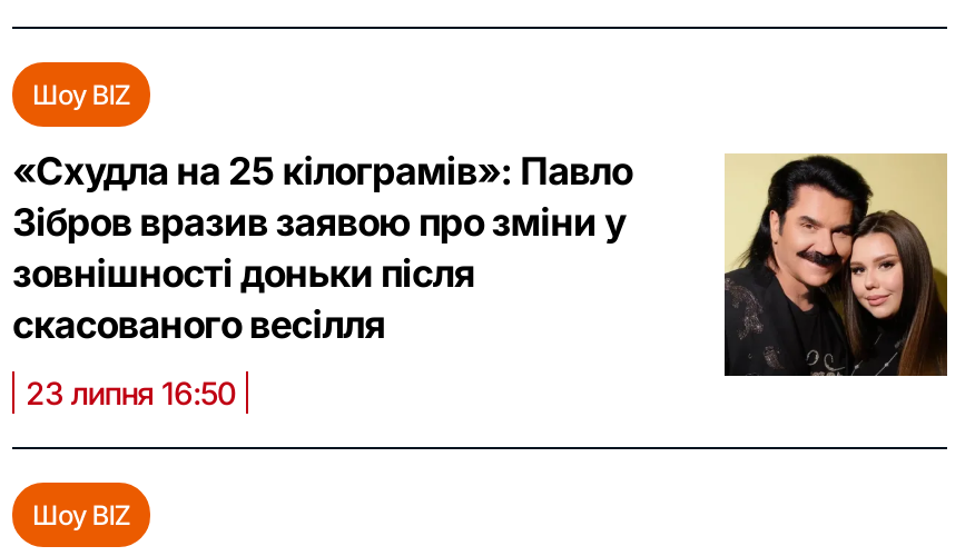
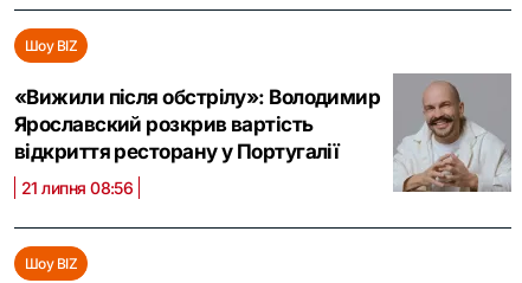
[12,149,632,347] «Схудла на 25 кілограмів»: Павло | Зібров вразив заявою про зміни у | зовнішності доньки після | скасованого весілля -> [14,85,380,163] «Вижили після обстрілу»: Володимир | Ярославский розкрив вартість | відкриття ресторану у Португалії
[722,151,949,378] [image] -> [393,72,511,193] [image]
[26,374,236,411] 23 липня 16:50 -> [21,178,133,198] 21 липня 08:56

